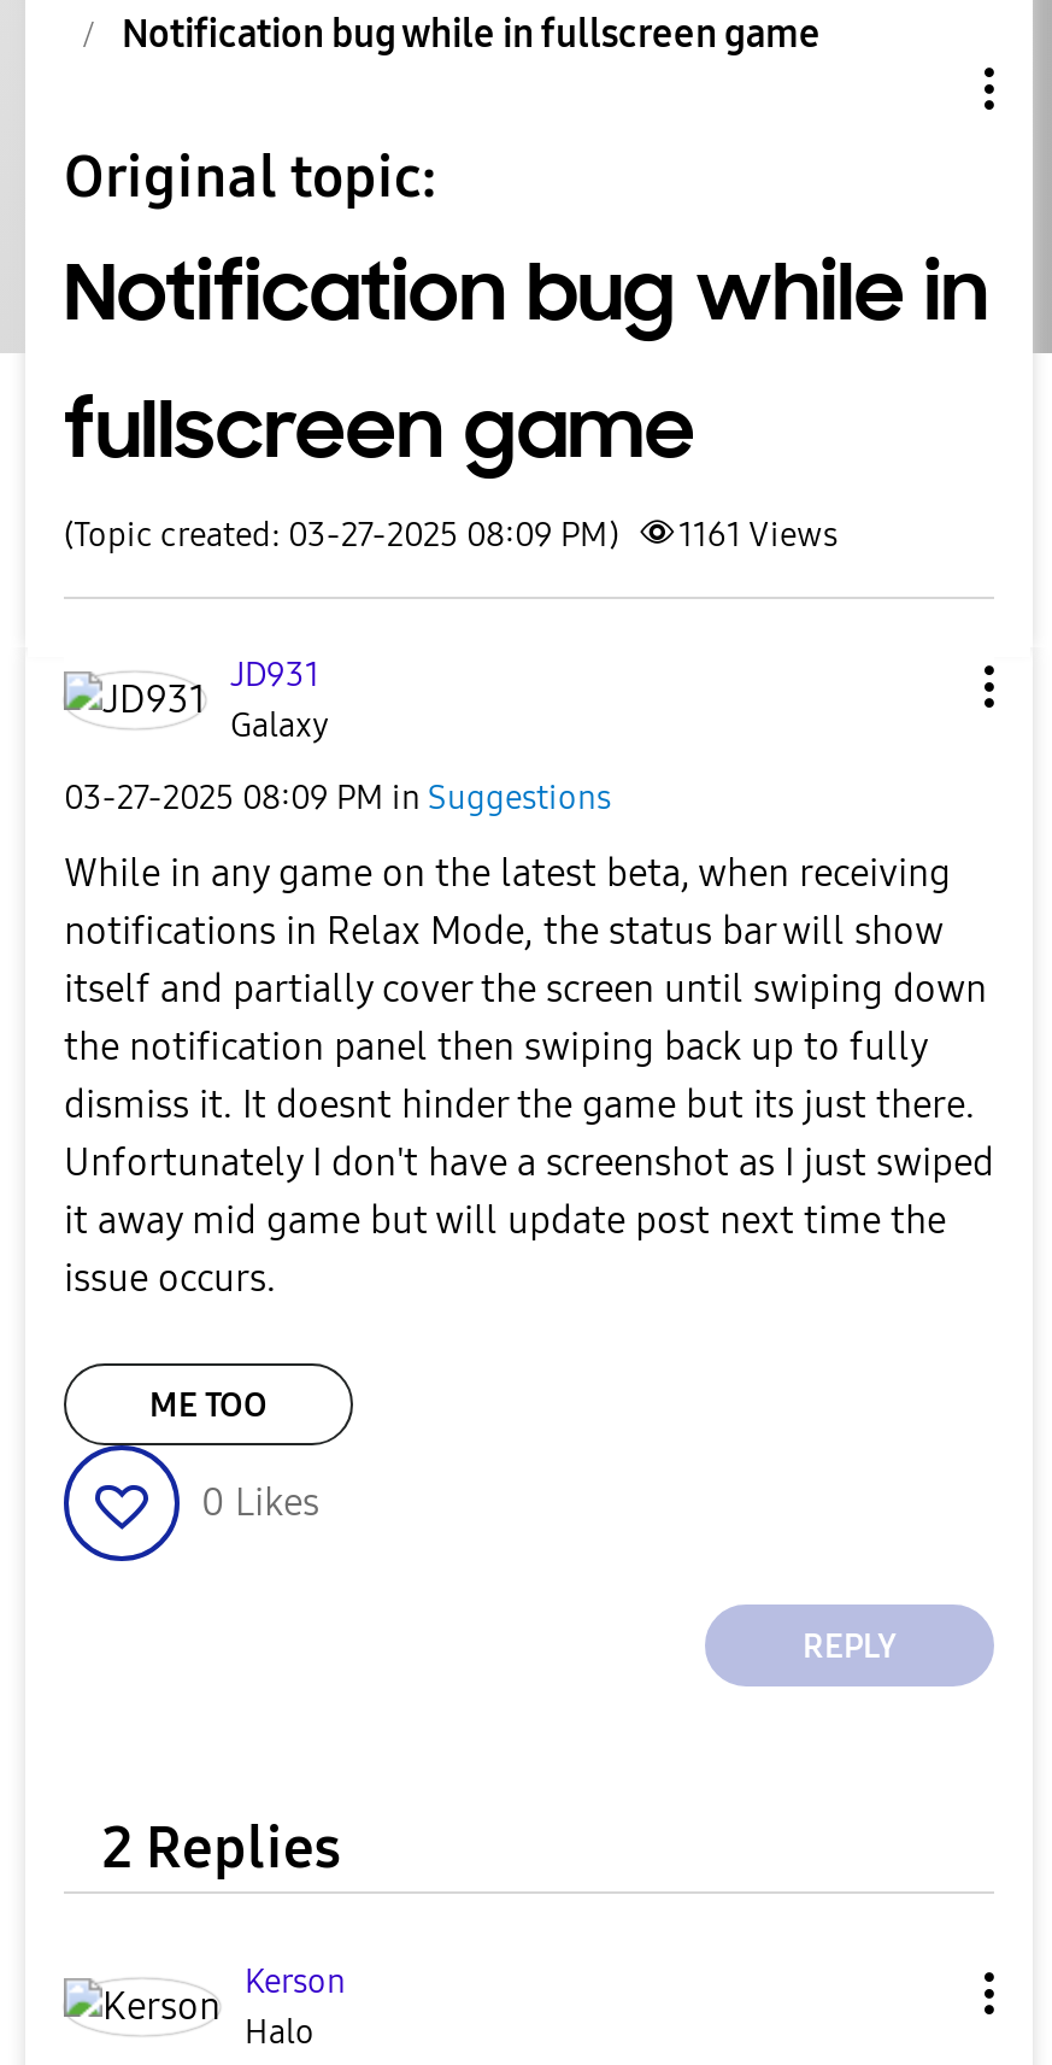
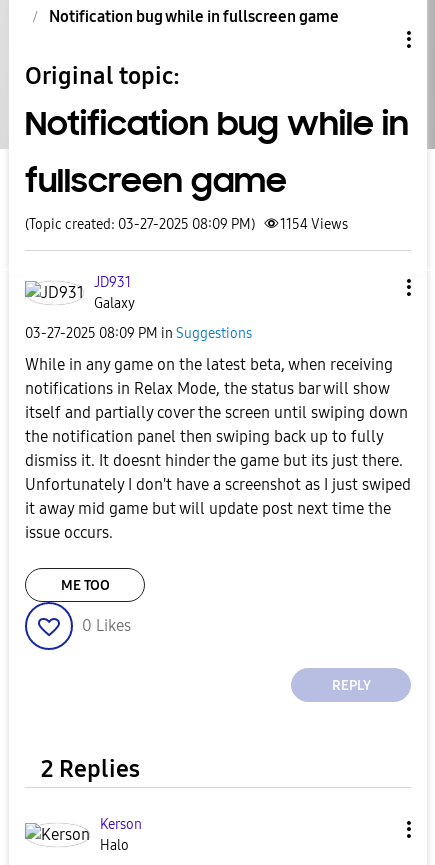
[64,515,838,556] (Topic created: 03-27-2025 08:09 PM) 1161 Views -> [25,216,348,233] (Topic created: 03-27-2025 08:09 PM) 1154 Views

